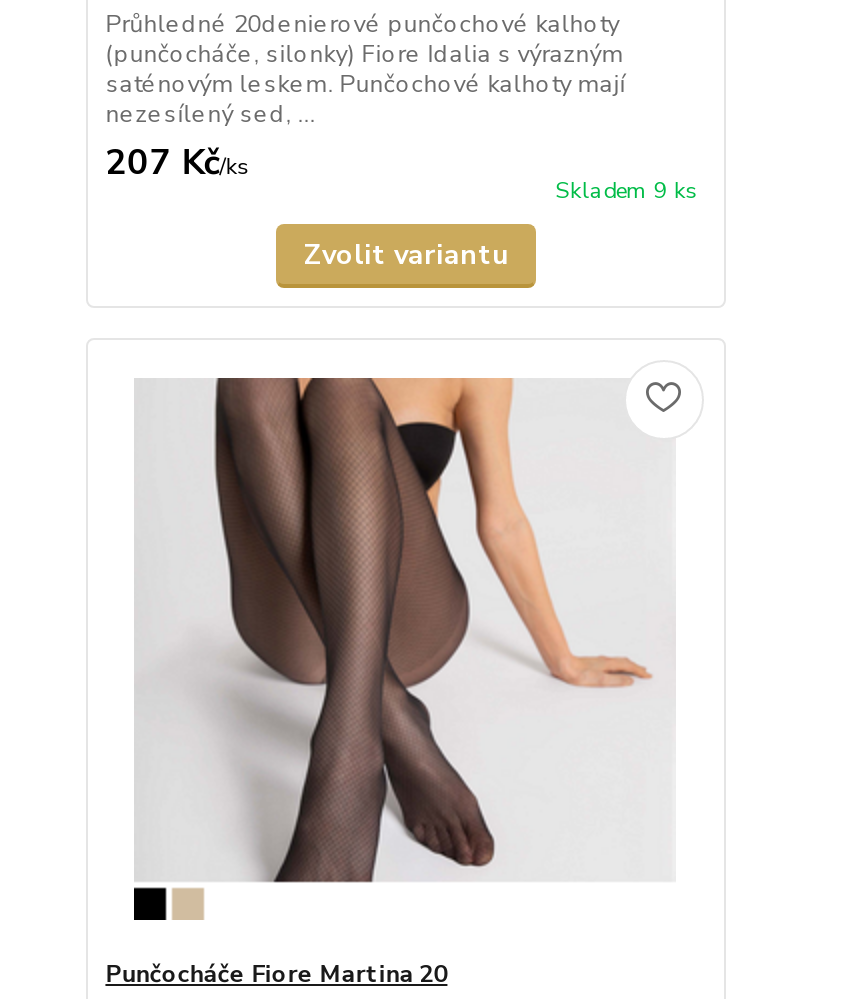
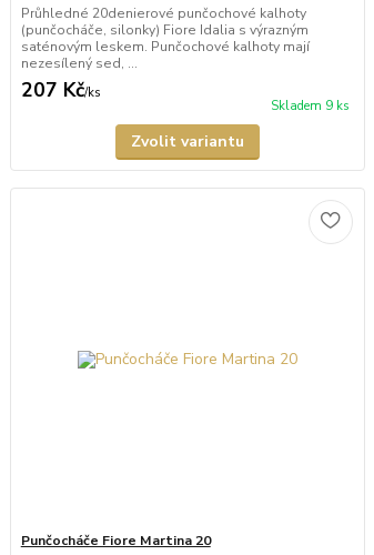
[132,376,674,922] [image] -> none

